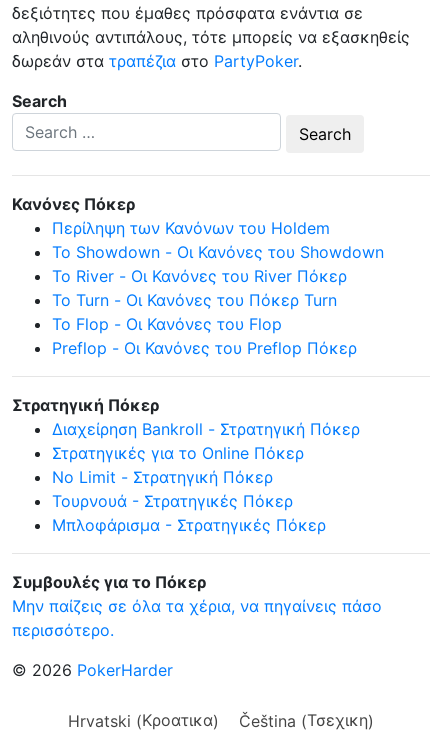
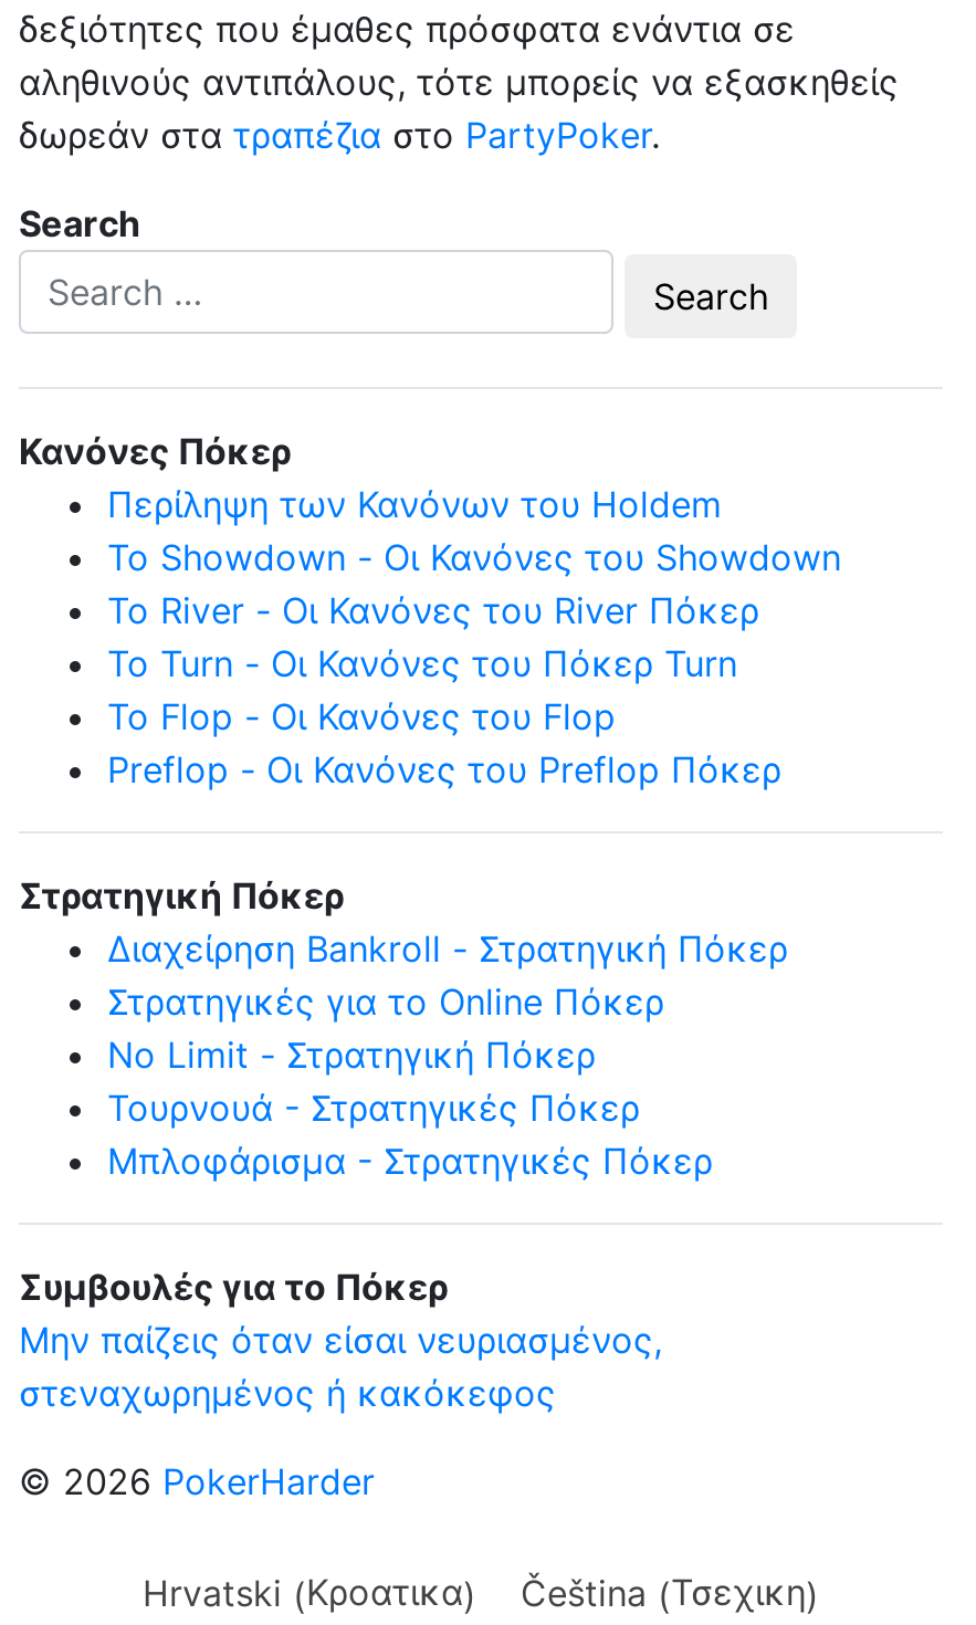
[12,596,382,640] Μην παίζεις σε όλα τα χέρια, να πηγαίνεις πάσο | περισσότερο. -> [19,1318,662,1416] Μην παίζεις όταν είσαι νευριασμένος, | στεναχωρημένος ή κακόκεφος

